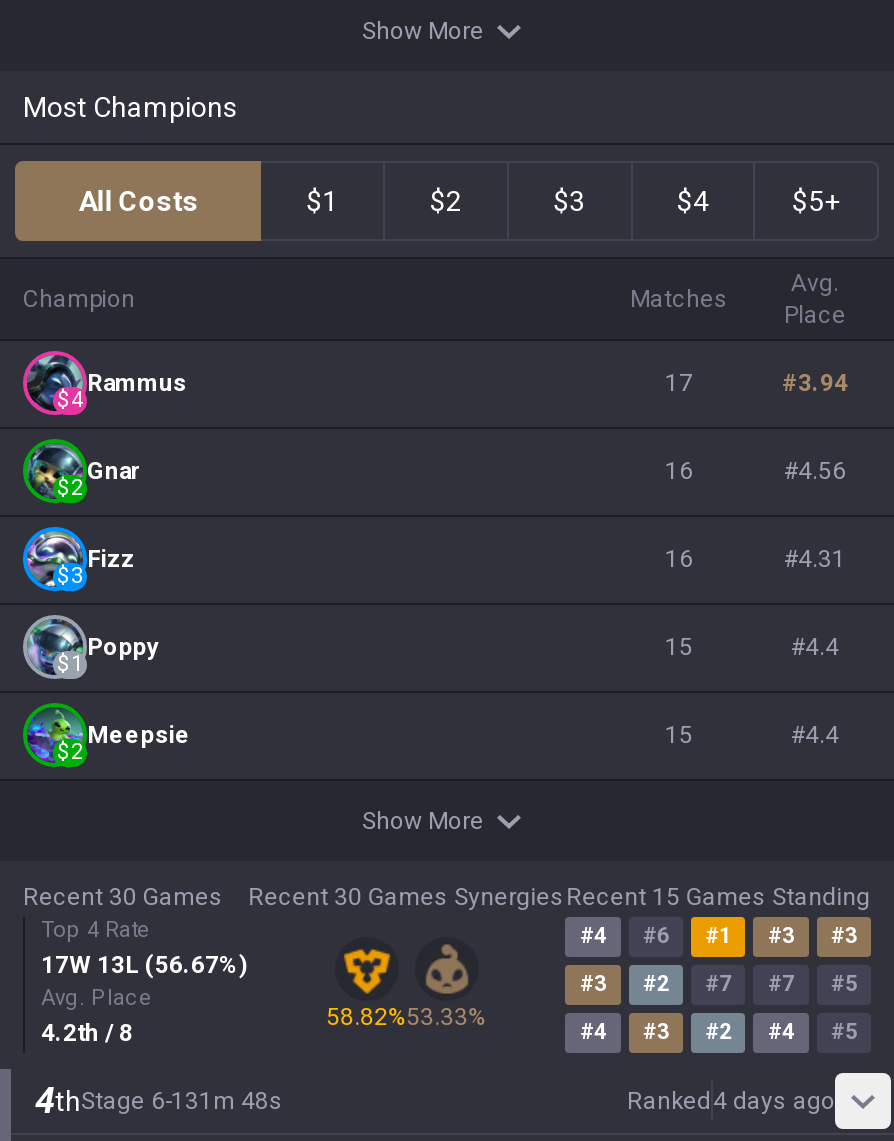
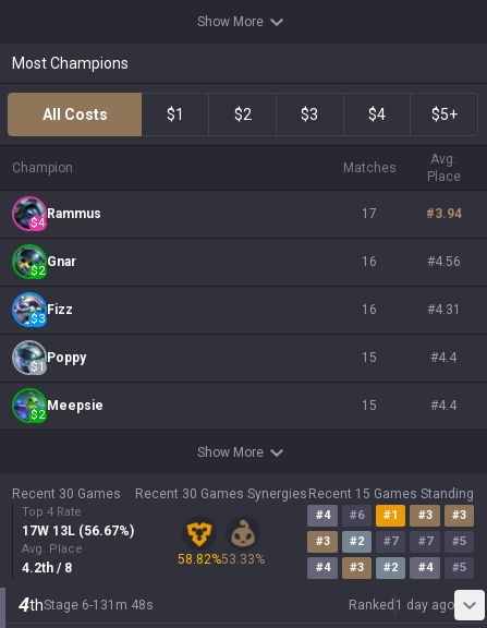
[627,1087,835,1115] Ranked 4 days ago -> [349,597,454,613] Ranked 1 day ago

